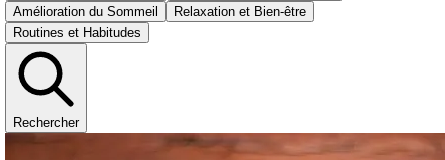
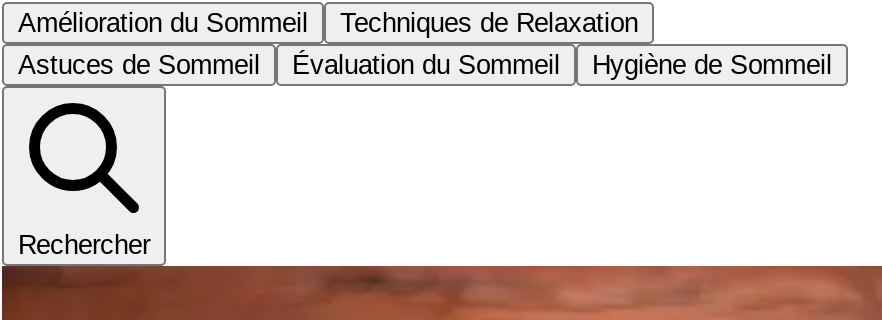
[13,4,306,40] Relaxation et Bien-être | Routines et Habitudes -> [18,8,832,80] Techniques de Relaxation | Astuces de Sommeil | Évaluation du Sommeil | Hygiène de Sommeil

